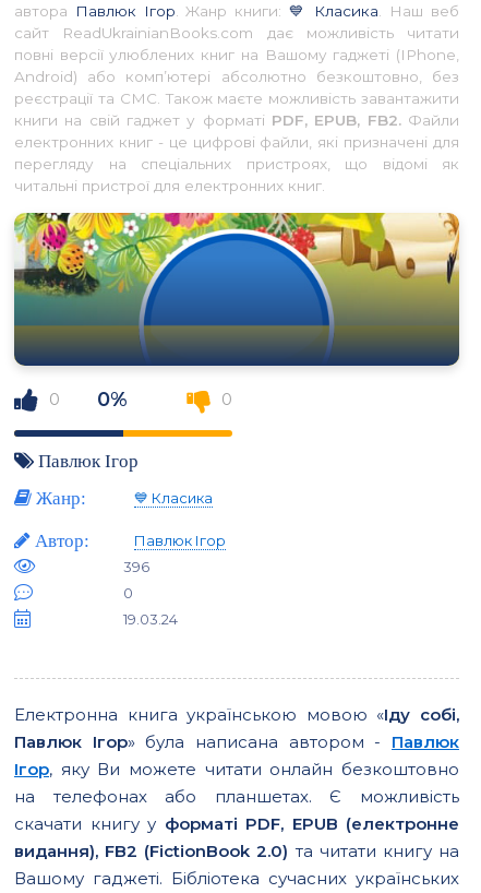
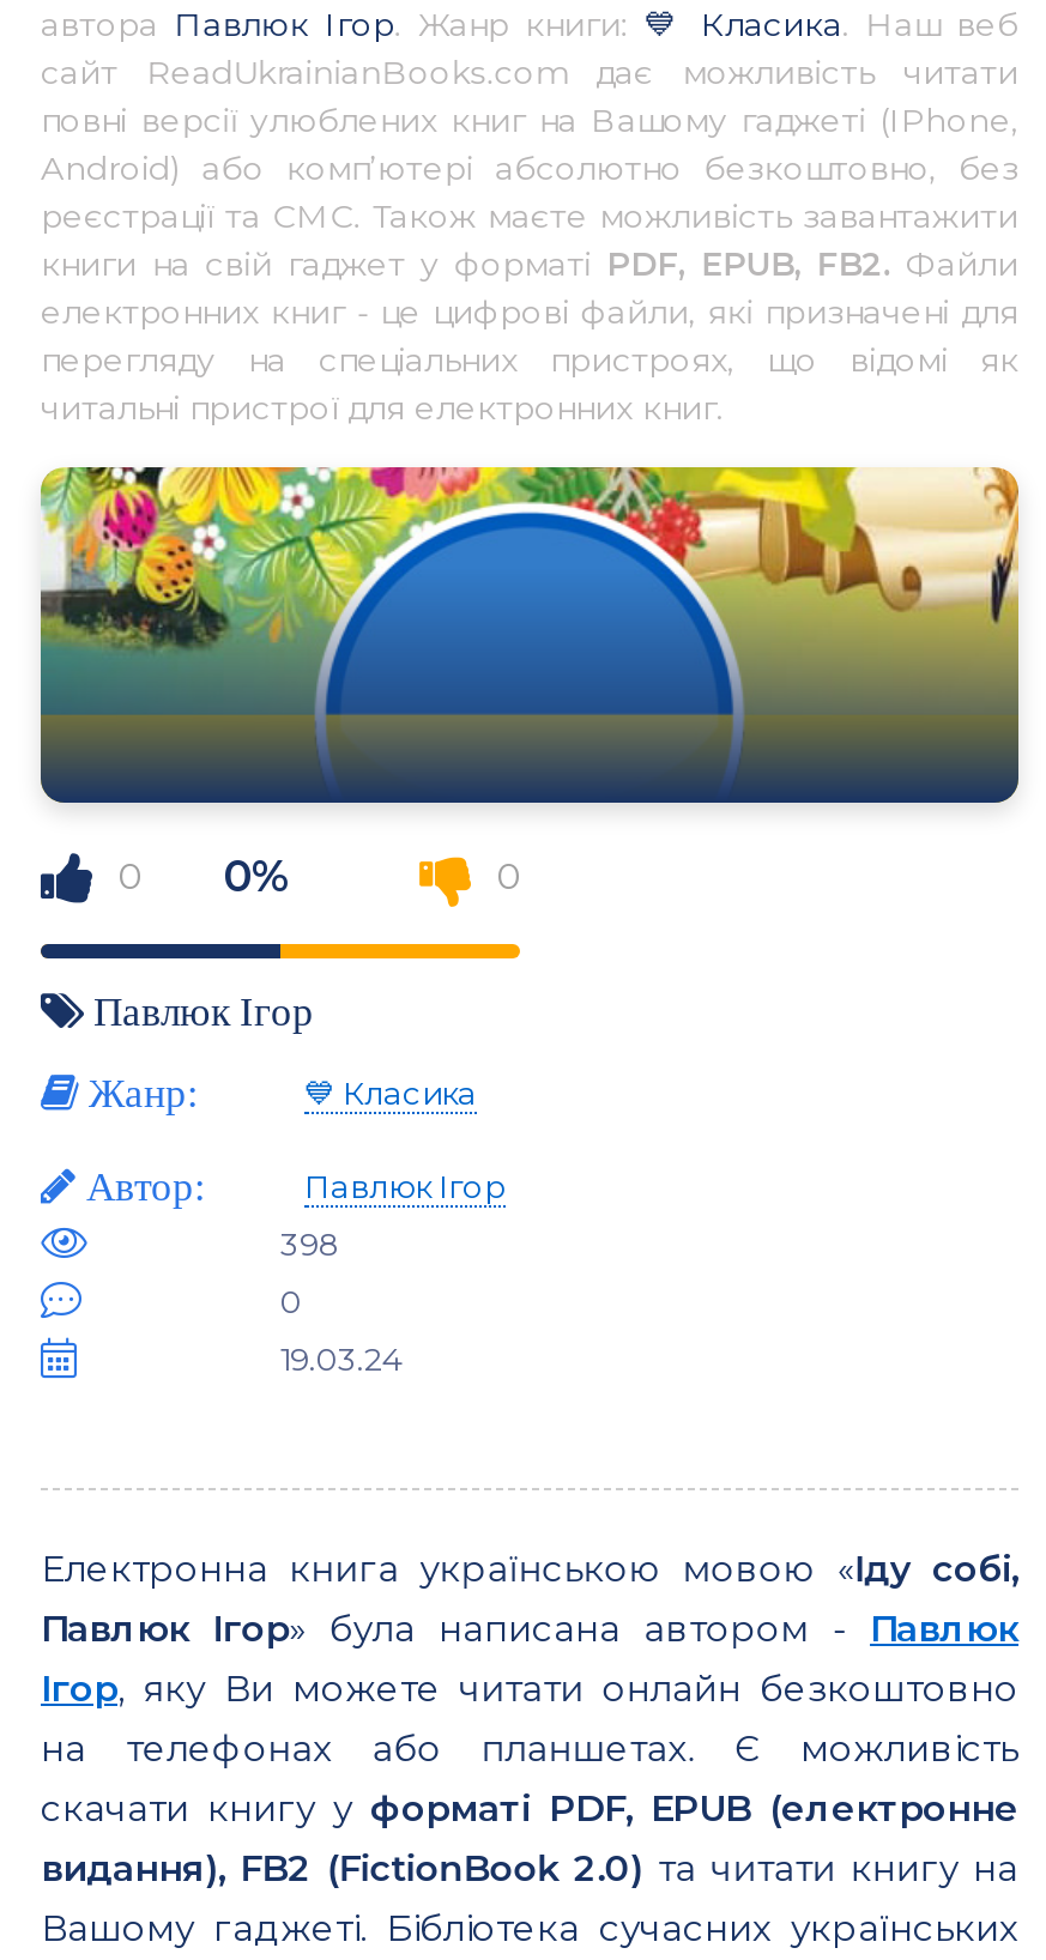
[123,558,149,575] 396 -> [280,1224,340,1263] 398

